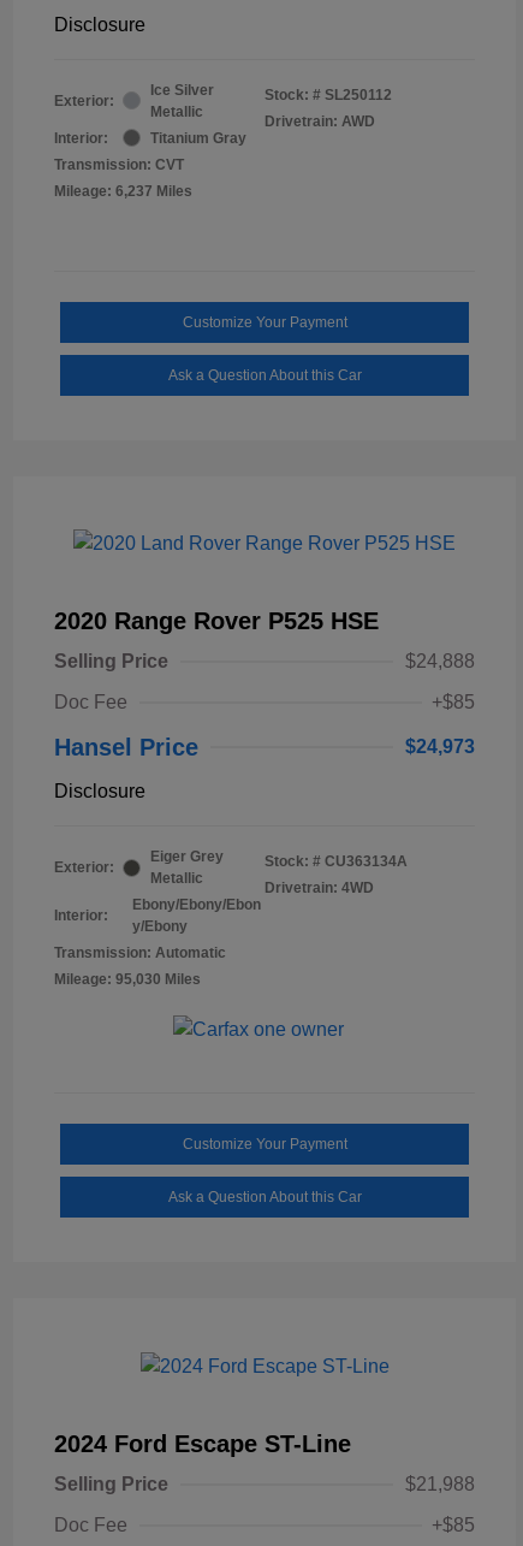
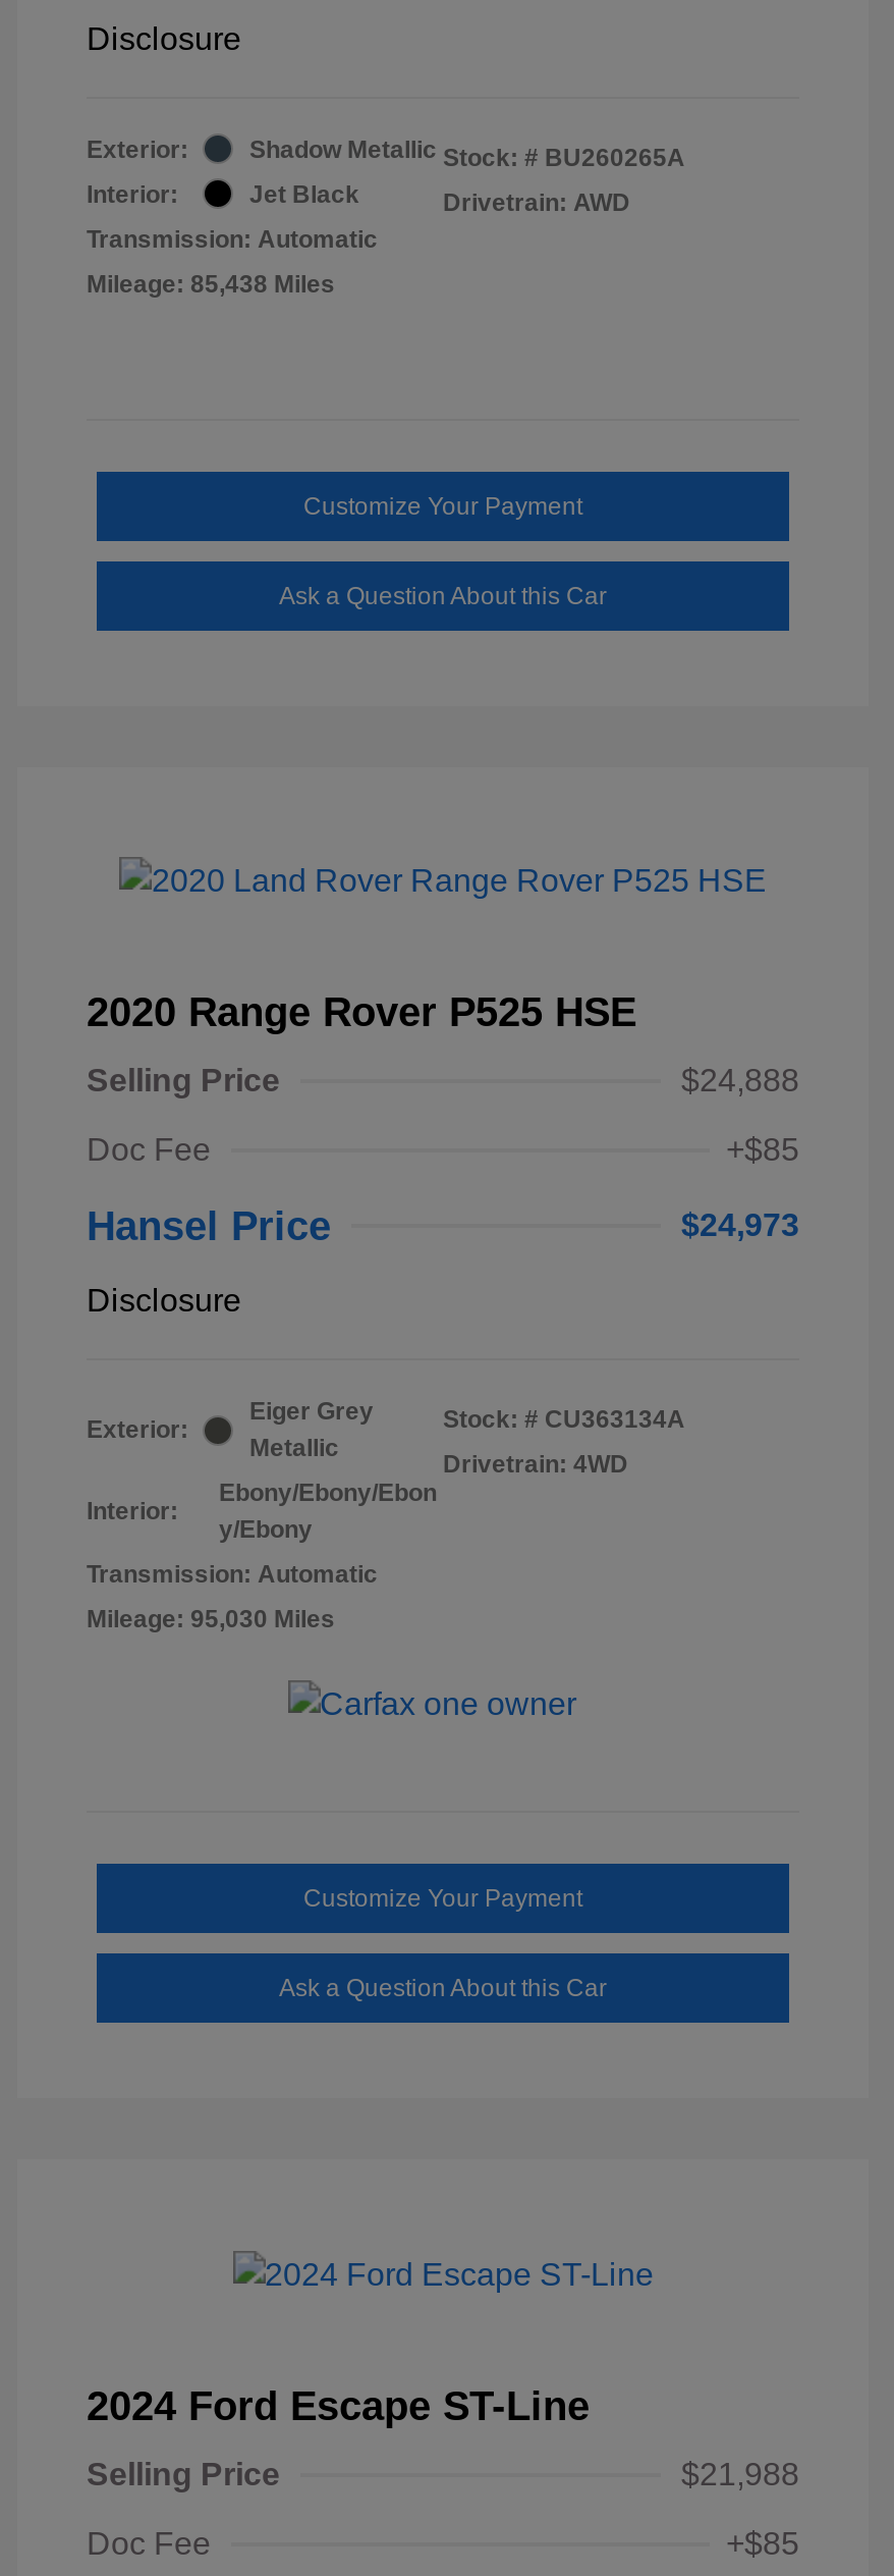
[150,81,214,120] Ice Silver | Metallic -> [249,135,437,163] Shadow Metallic
[265,86,392,103] Stock: # SL250112 -> [443,143,685,172] Stock: # BU260265A
[150,130,246,146] Titanium Gray -> [249,180,359,208] Jet Black
[54,156,184,173] Transmission: CVT -> [87,225,378,253] Transmission: Automatic
[54,183,192,199] Mileage: 6,237 Miles -> [87,269,335,298] Mileage: 85,438 Miles

